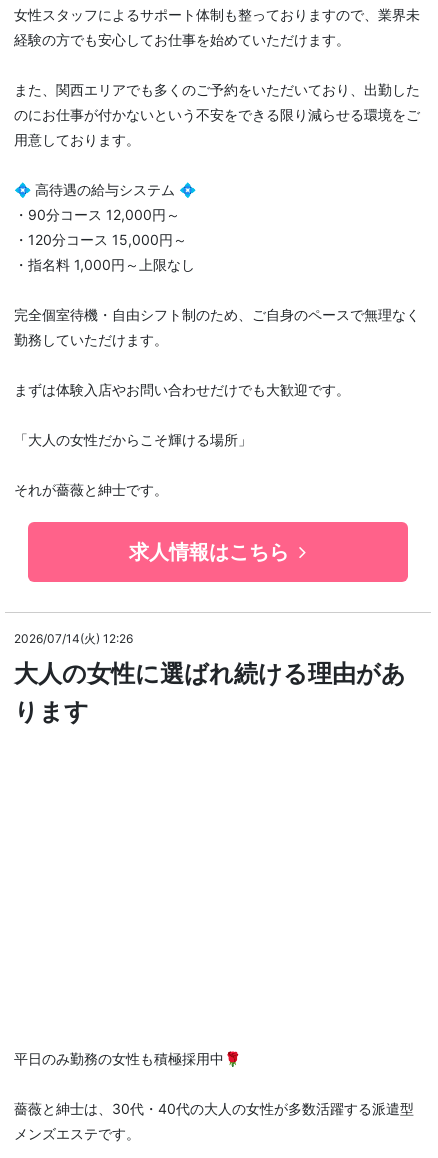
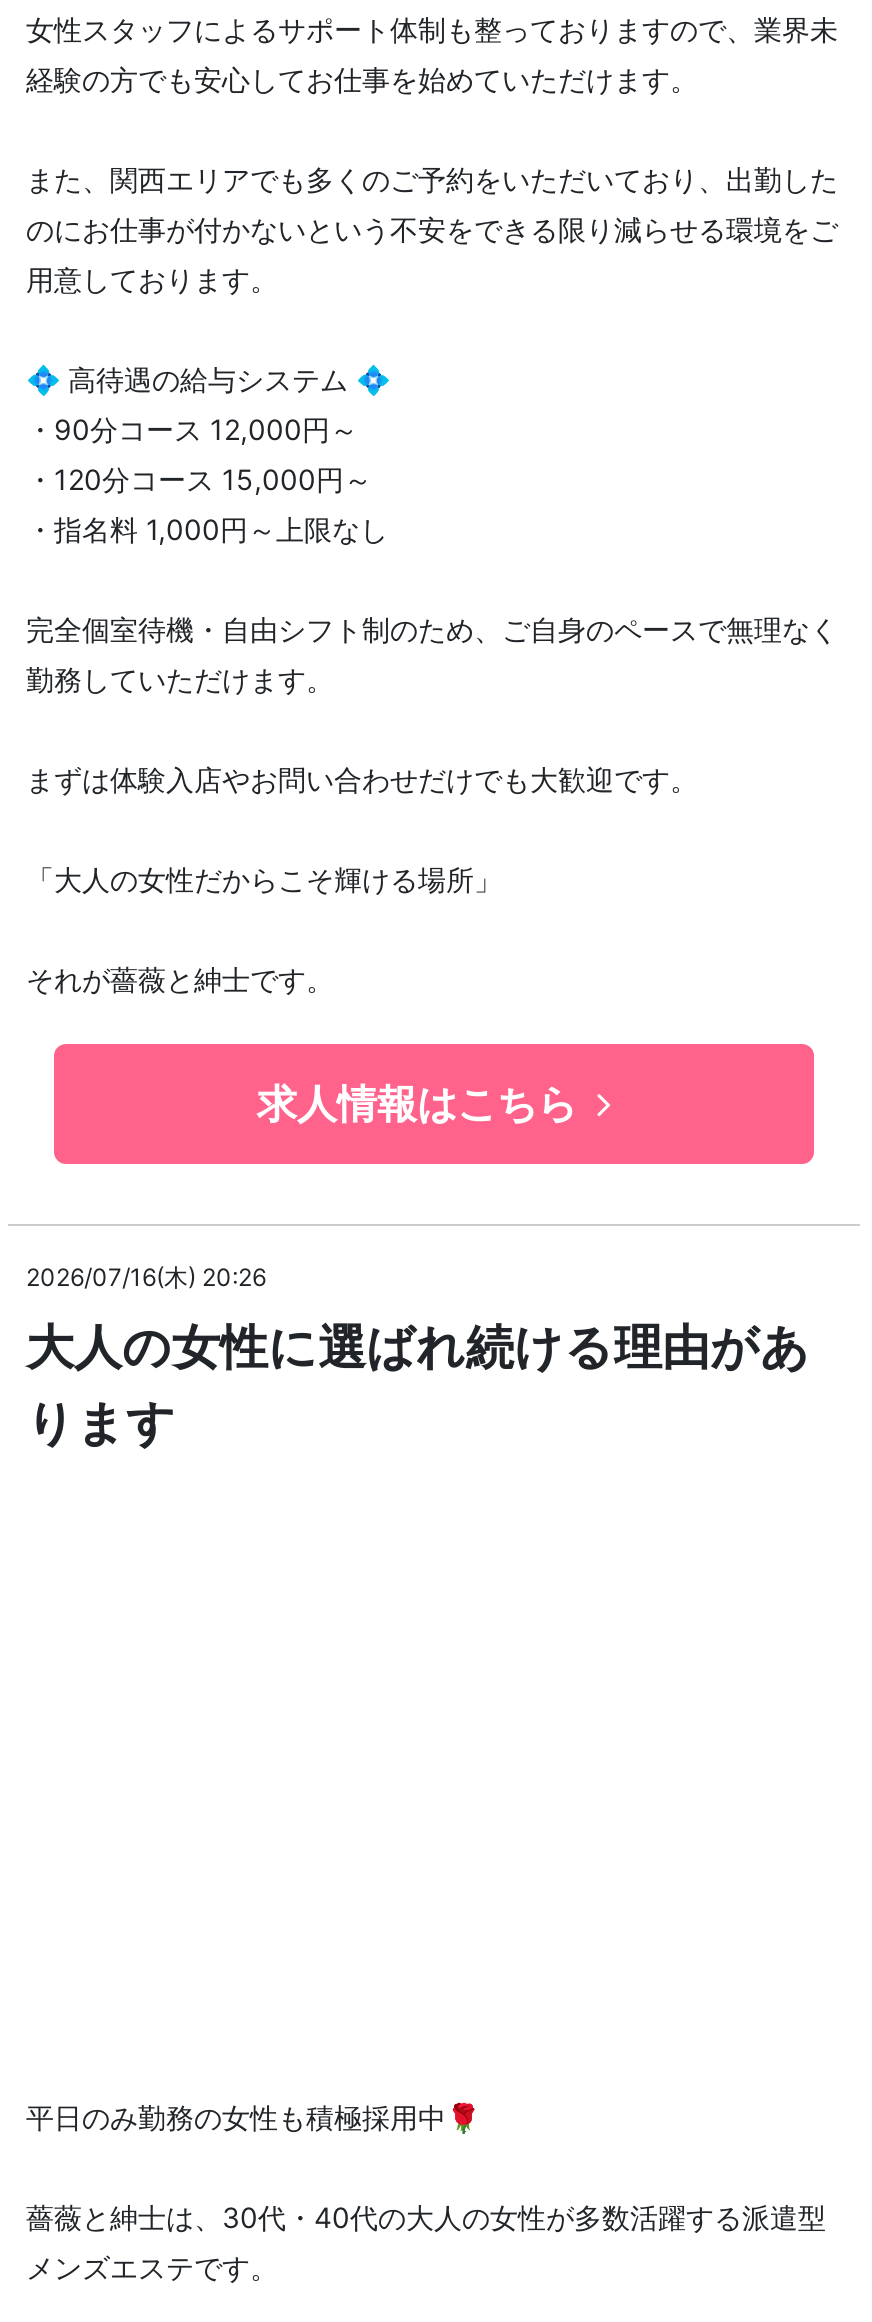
[14,630,133,645] 2026/07/14(火) 12:26 -> [26,1261,266,1291] 2026/07/16(木) 20:26

